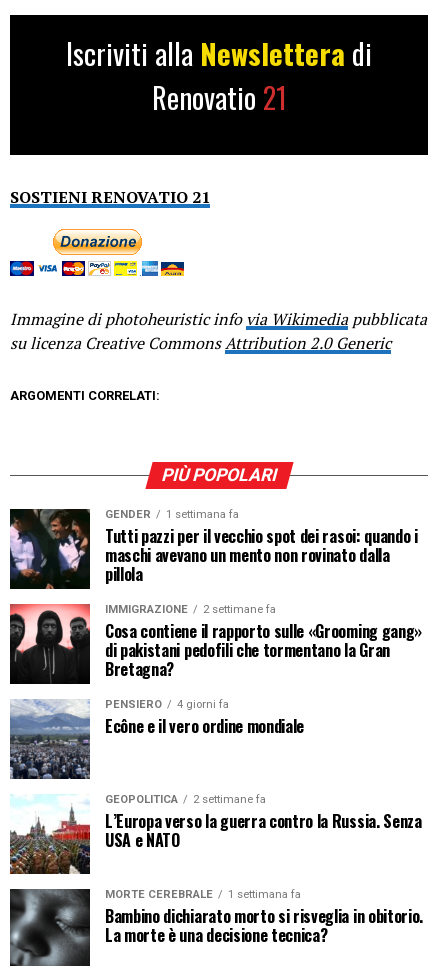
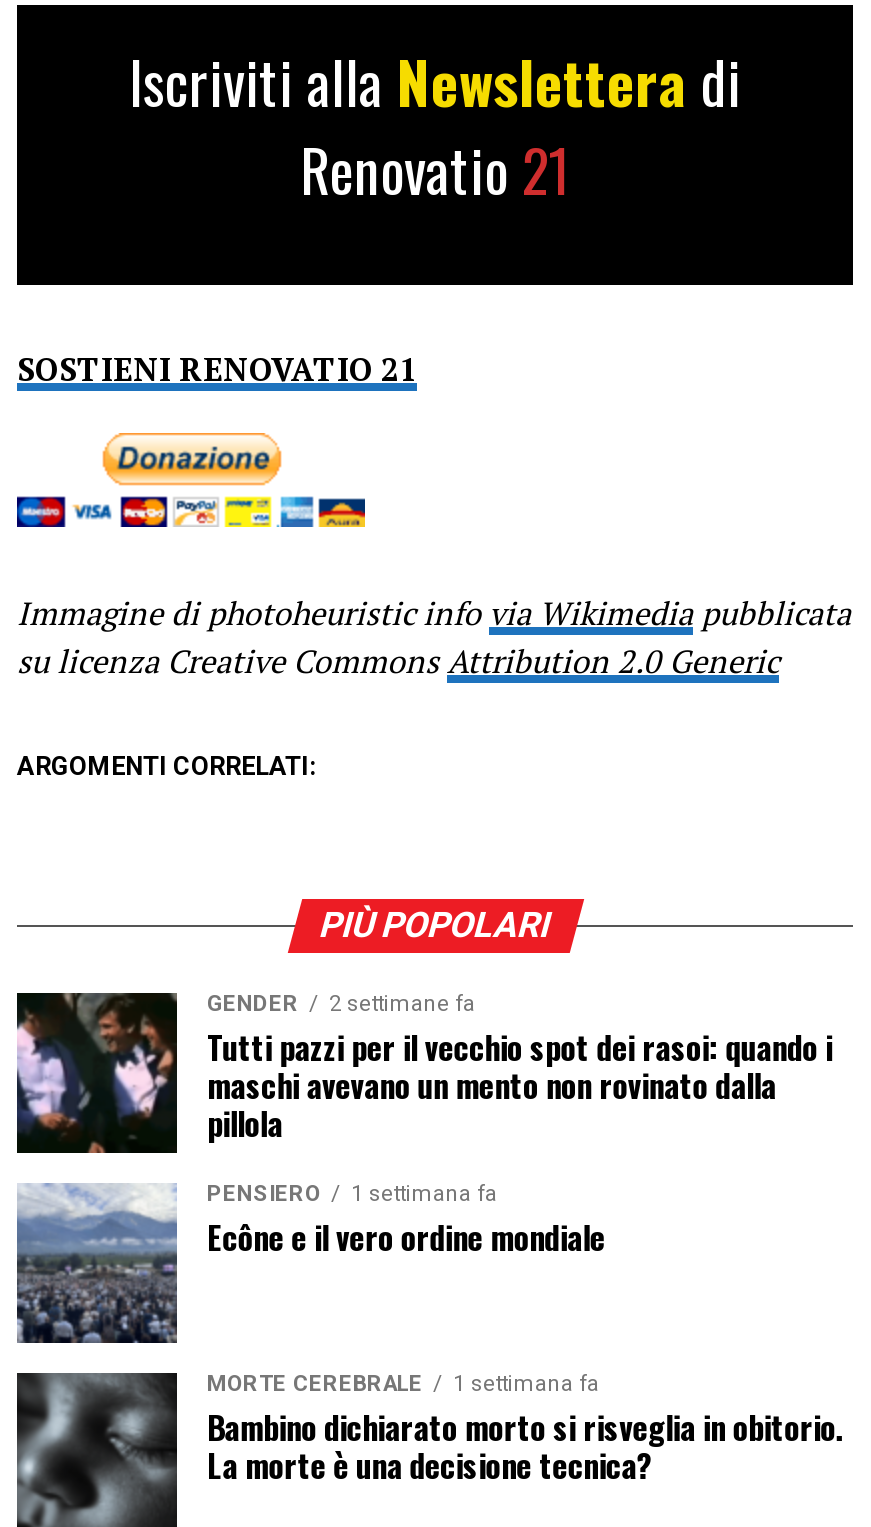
[105,508,239,521] GENDER 1 settimana fa -> [207,992,475,1018] GENDER 2 settimane fa
[9,603,422,681] [image] | IMMIGRAZIONE | 2 settimane fa | Cosa contiene il rapporto sulle «Grooming gang» | di pakistani pedofili che tormentano la Gran | Bretagna? -> none
[105,698,229,711] PENSIERO 4 giorni fa -> [207,1182,497,1208] PENSIERO 1 settimana fa
[10,793,422,875] [image] | GEOPOLITICA | 2 settimane fa | L’Europa verso la guerra contro la Russia. Senza | USA e NATO -> none

